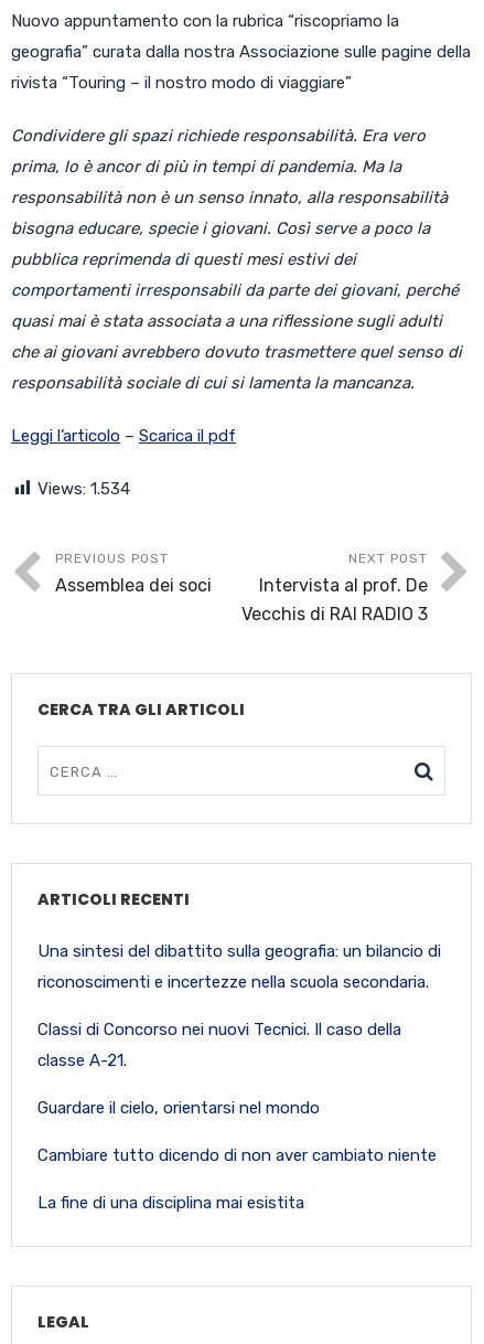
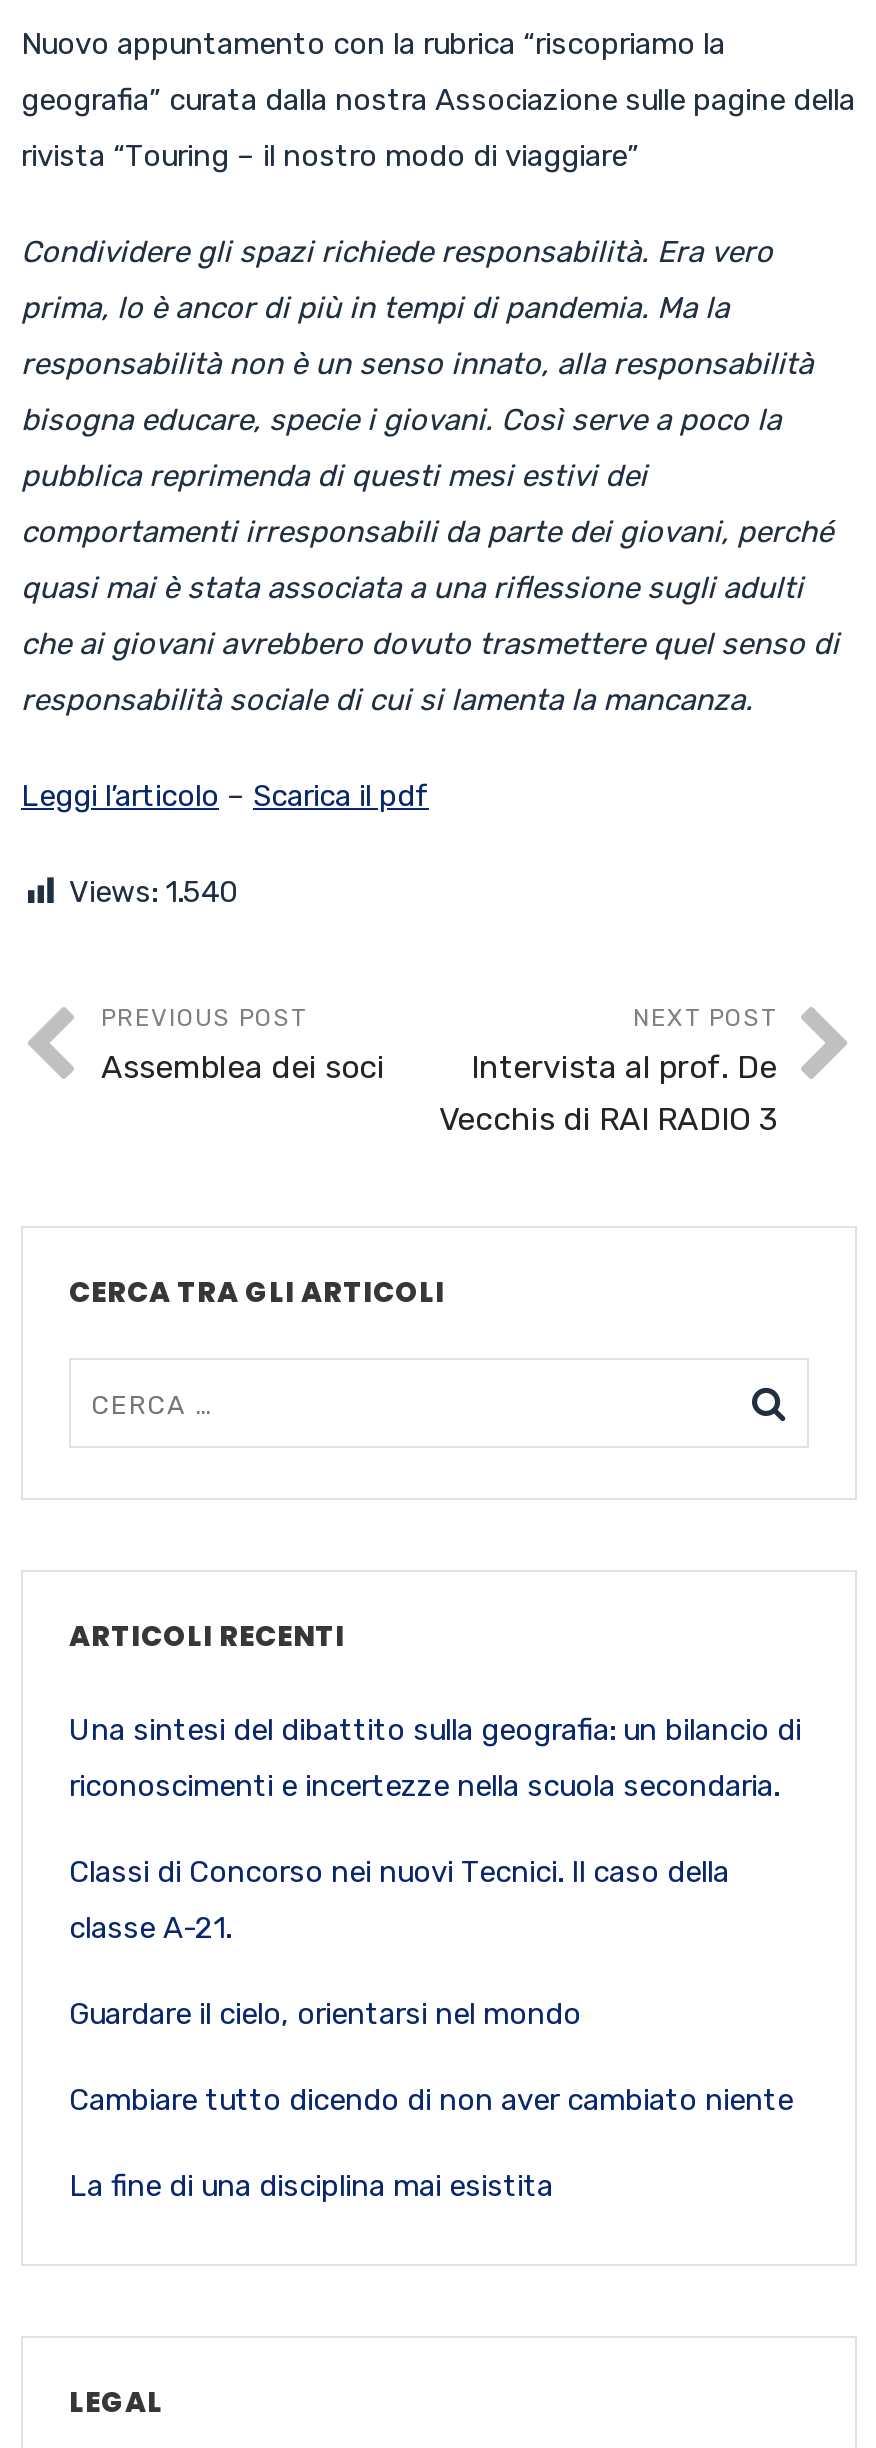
[37,479,130,499] Views: 1.534 -> [69,874,237,910] Views: 1.540

